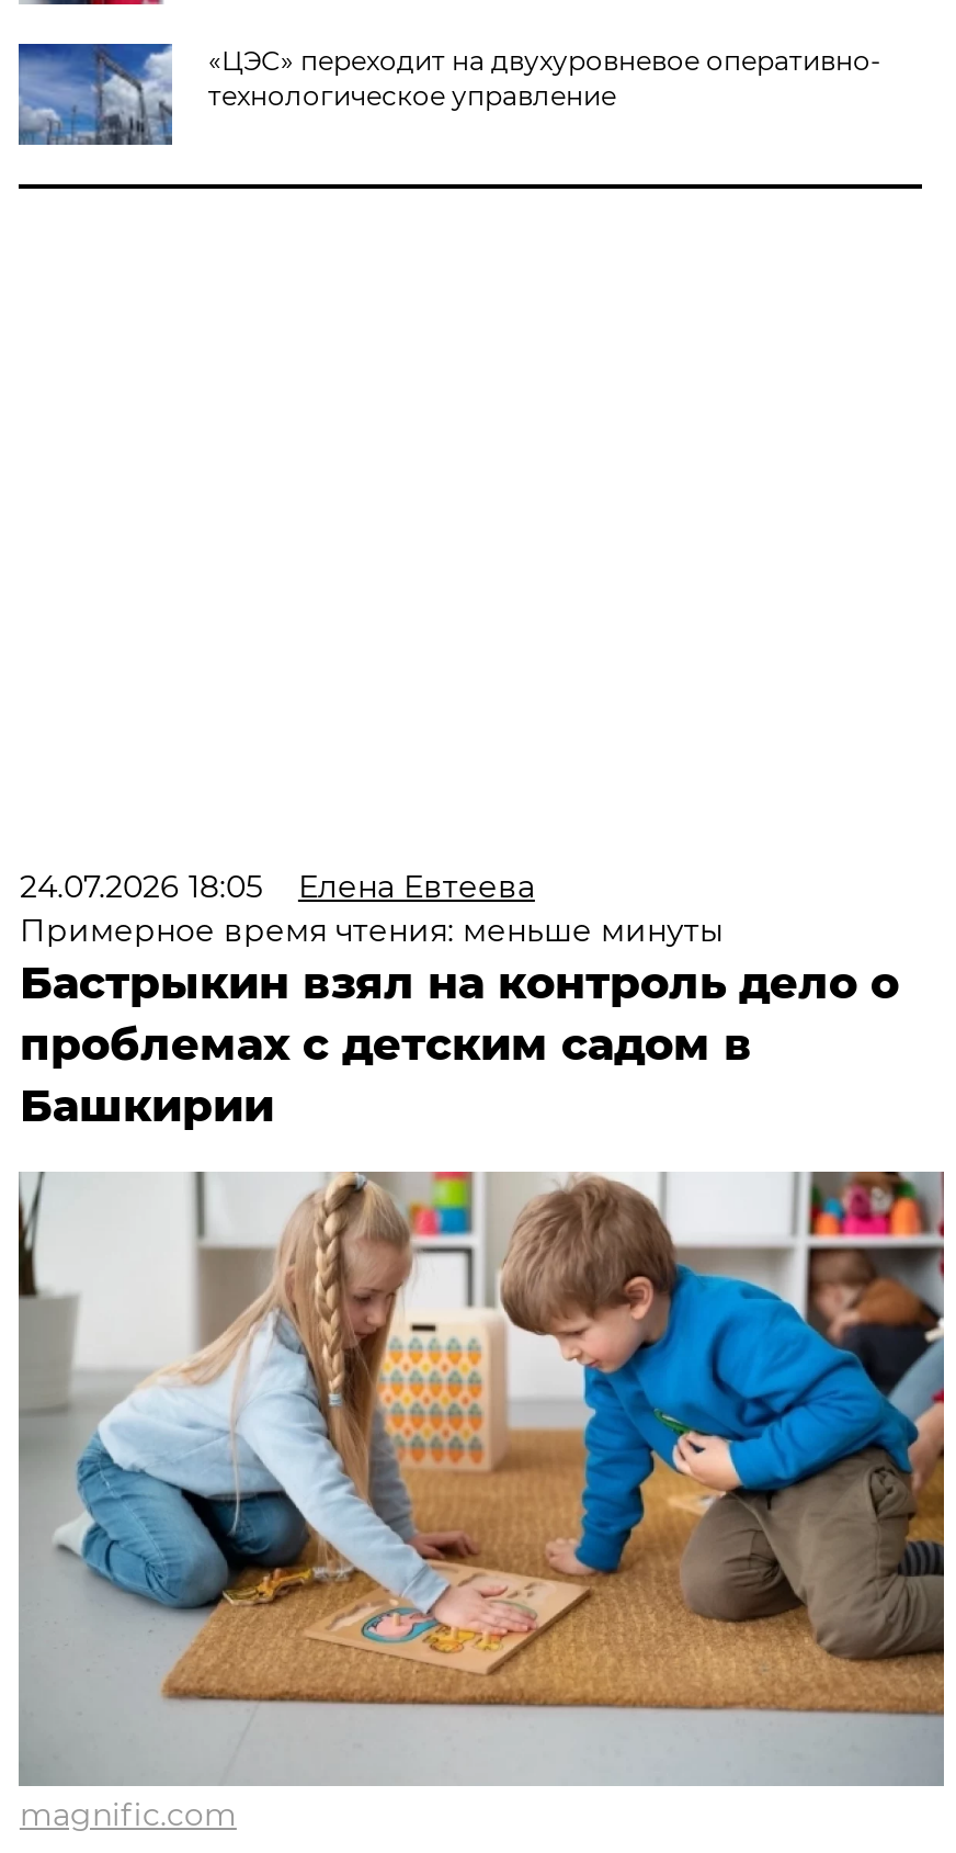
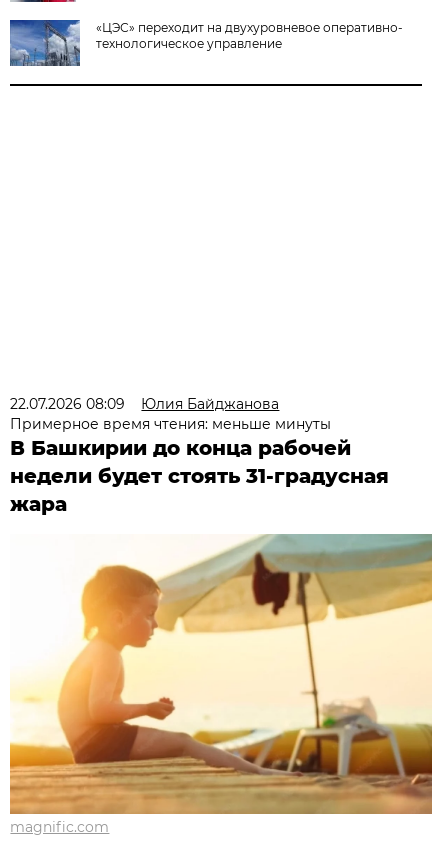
[20,867,535,906] 24.07.2026 18:05 | Елена Евтеева -> [10,395,279,413] 22.07.2026 08:09 | Юлия Байджанова
[20,957,899,1132] Бастрыкин взял на контроль дело о | проблемах с детским садом в | Башкирии -> [10,436,389,516] В Башкирии до конца рабочей | недели будет стоять 31-градусная | жара
[16,1170,946,1786] [image] -> [9,534,433,815] [image]

